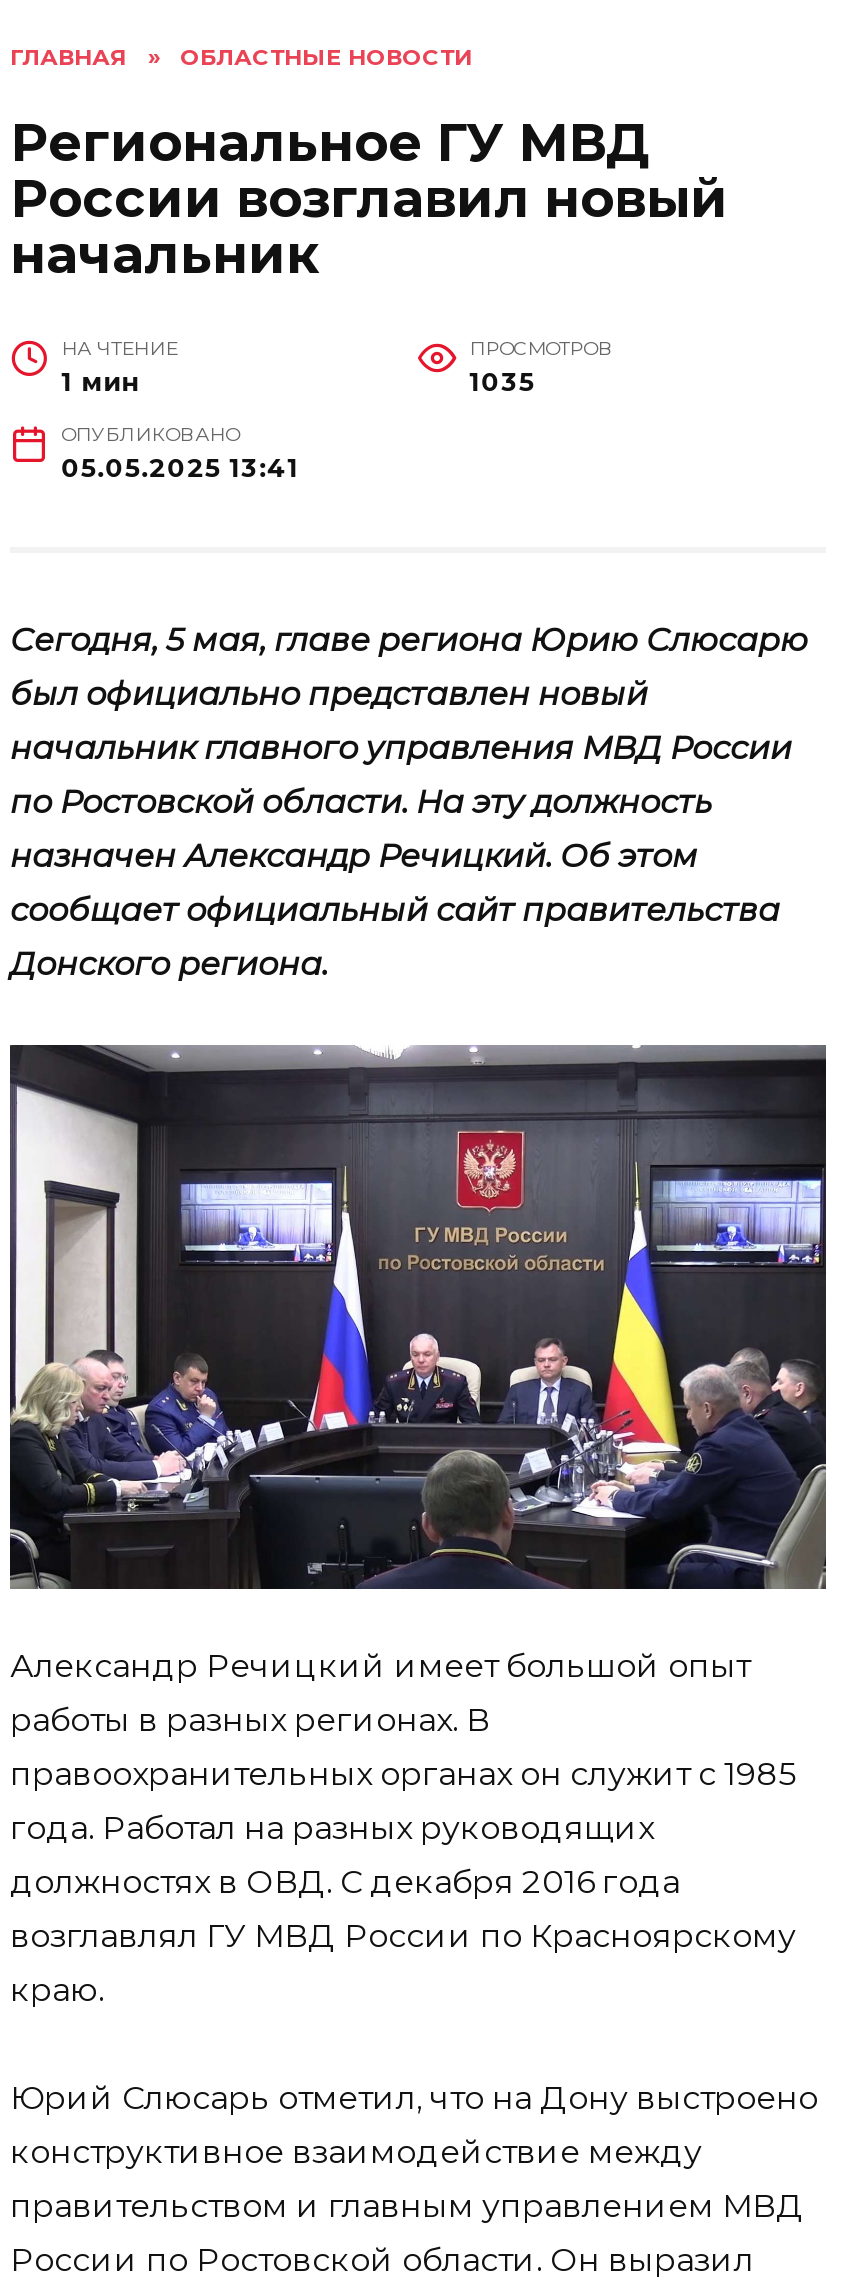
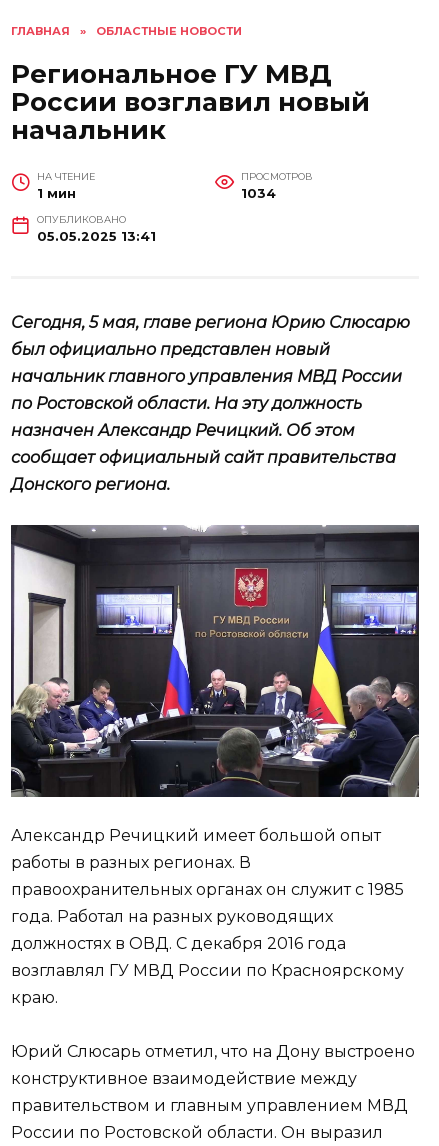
[469,366,535,396] 1035 -> [241,186,276,201] 1034

